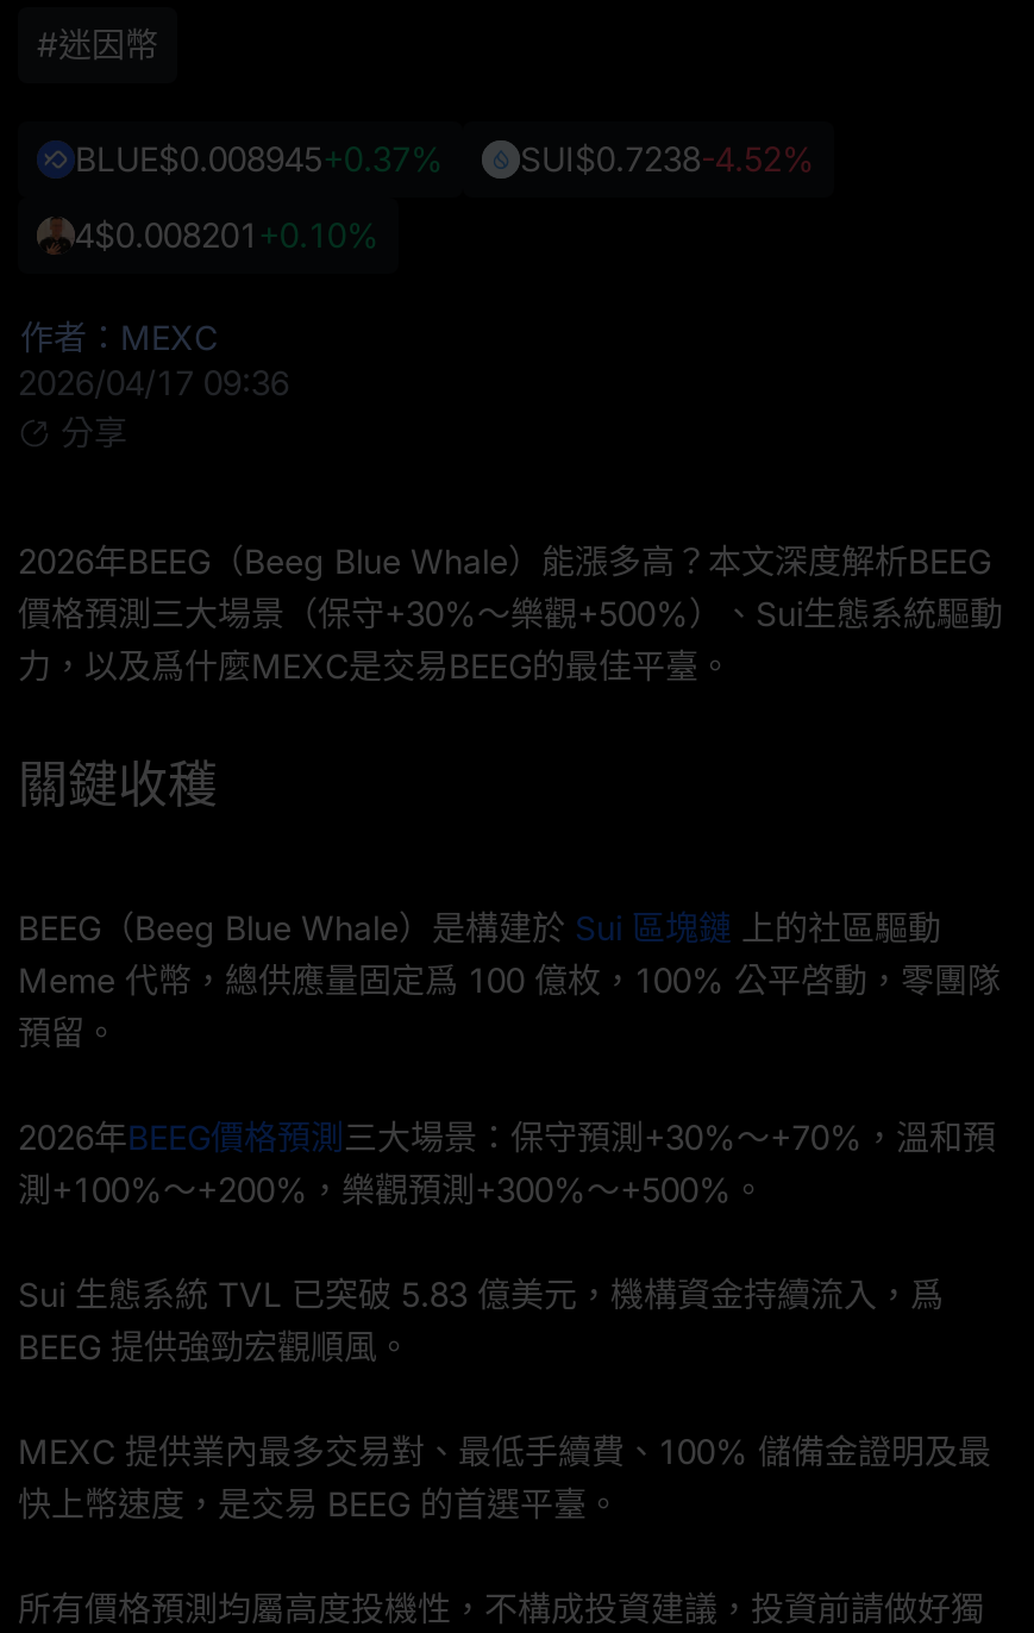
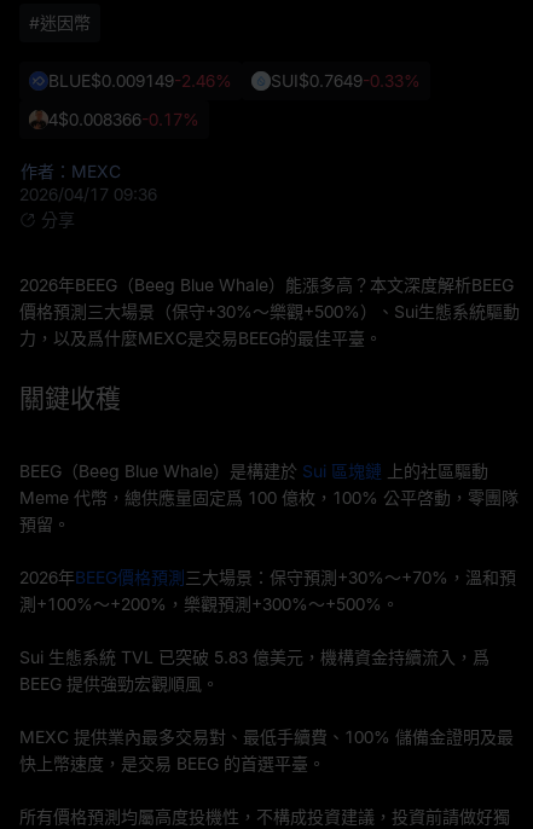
[75,138,444,179] BLUE$0.008945+0.37% -> [48,70,232,91] BLUE$0.009149-2.46%
[520,138,815,179] SUI$0.7238-4.52% -> [271,70,421,91] SUI$0.7649-0.33%
[75,214,380,255] 4$0.008201 +0.10% -> [48,109,199,129] 4$0.008366 -0.17%

